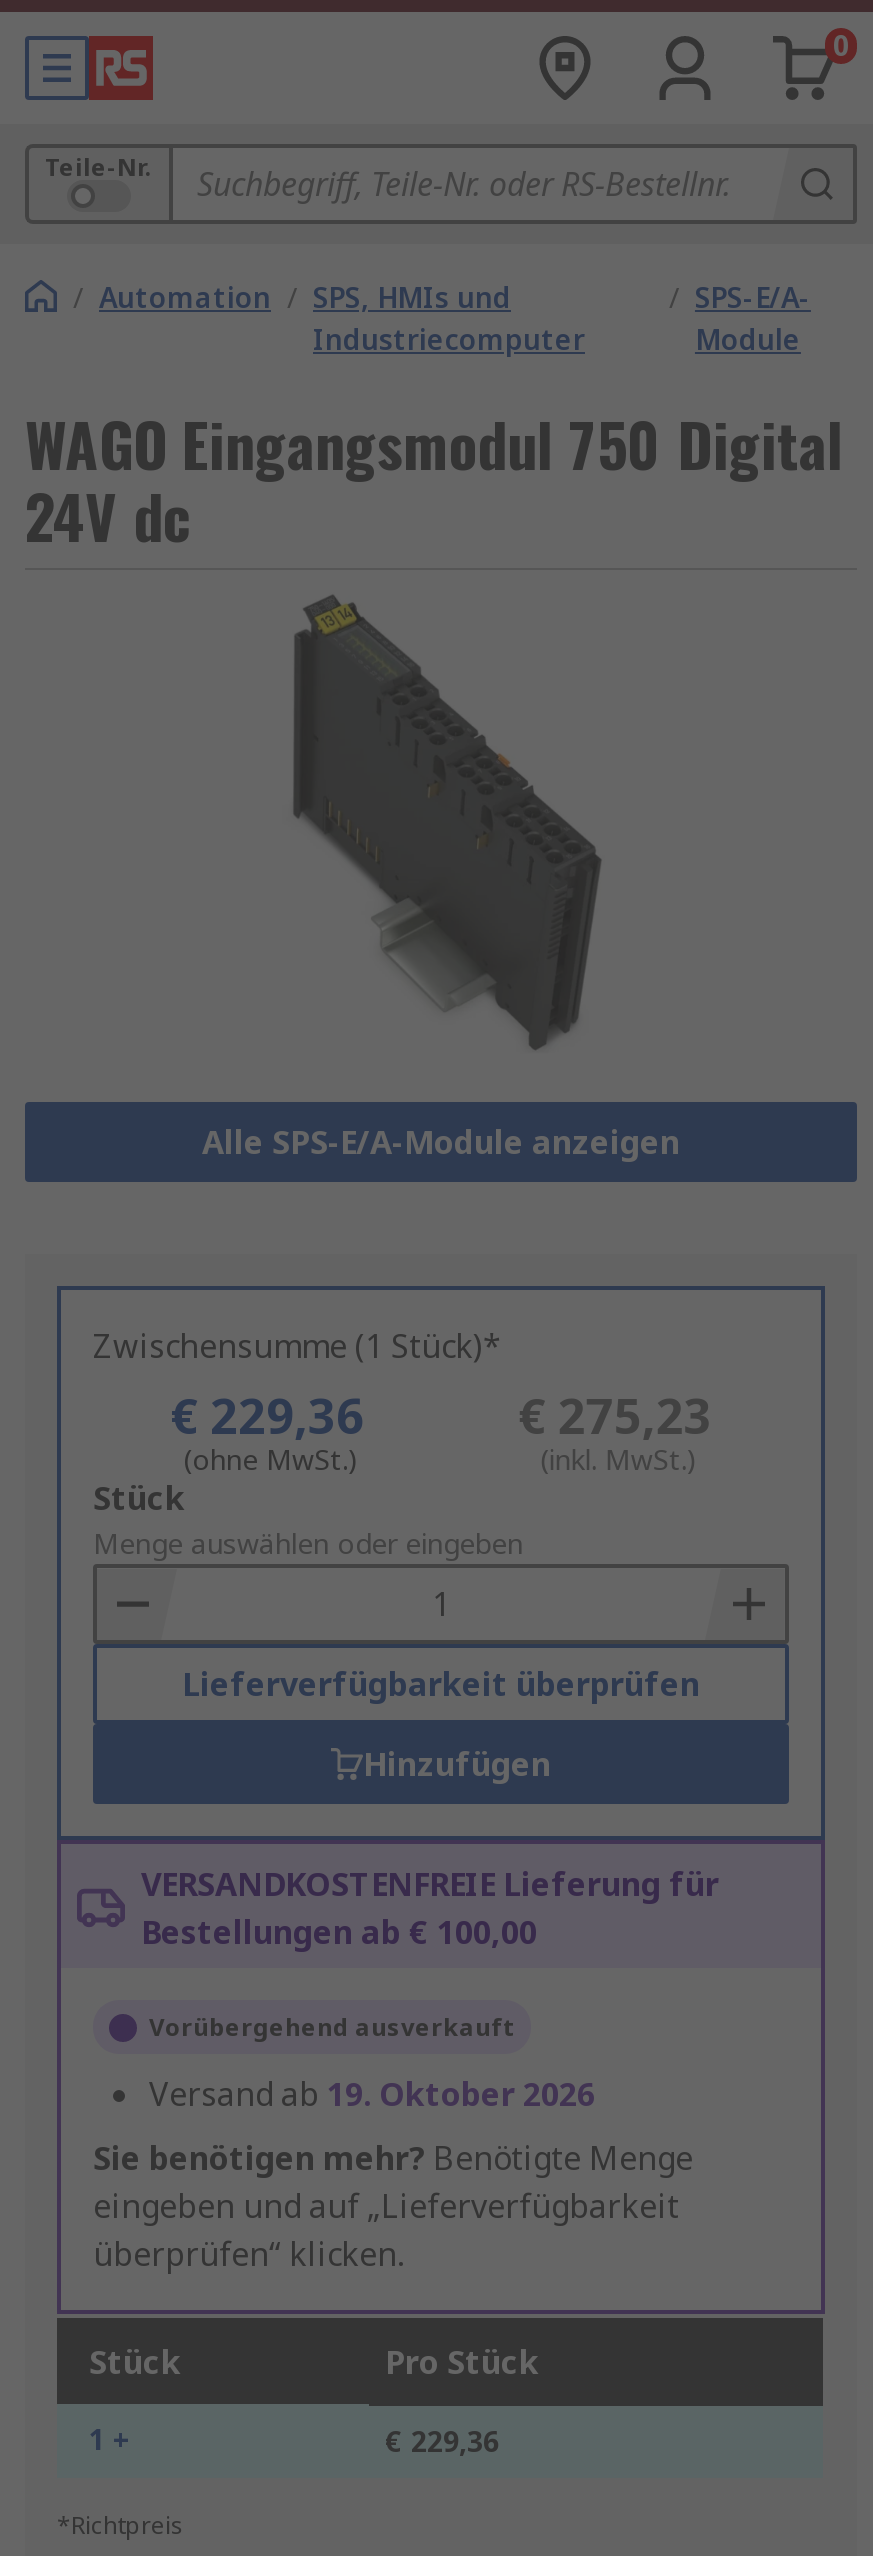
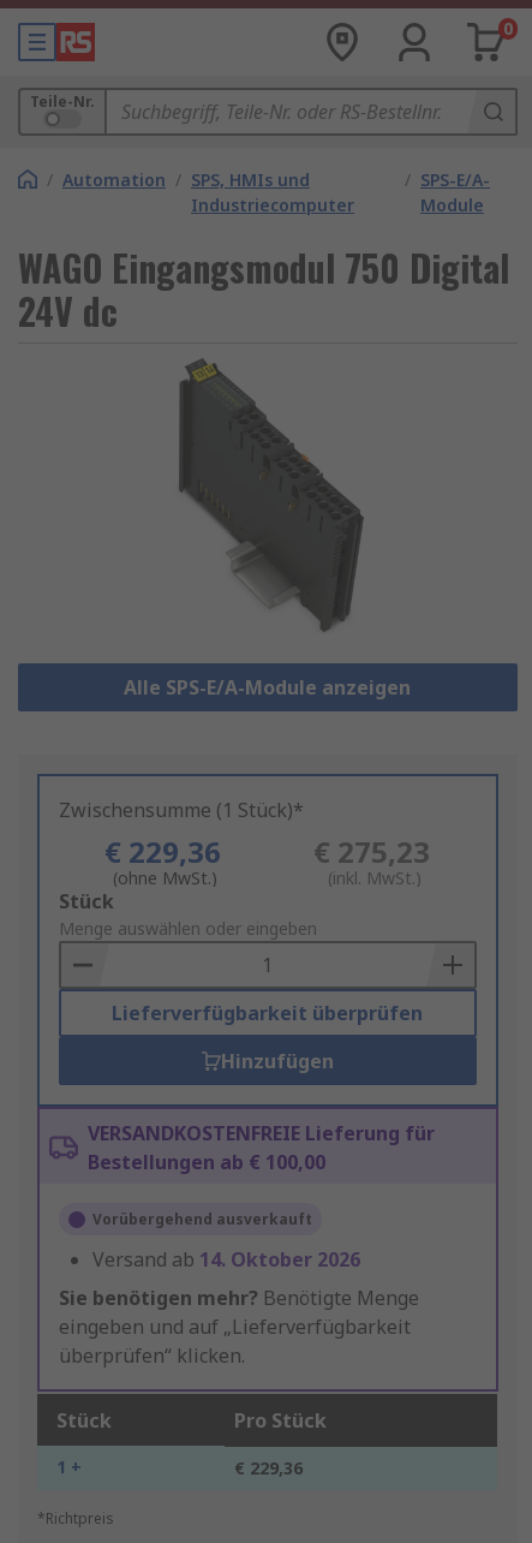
[149,2073,595,2117] Versand ab 19. Oktober 2026 -> [92,1247,360,1273] Versand ab 14. Oktober 2026

